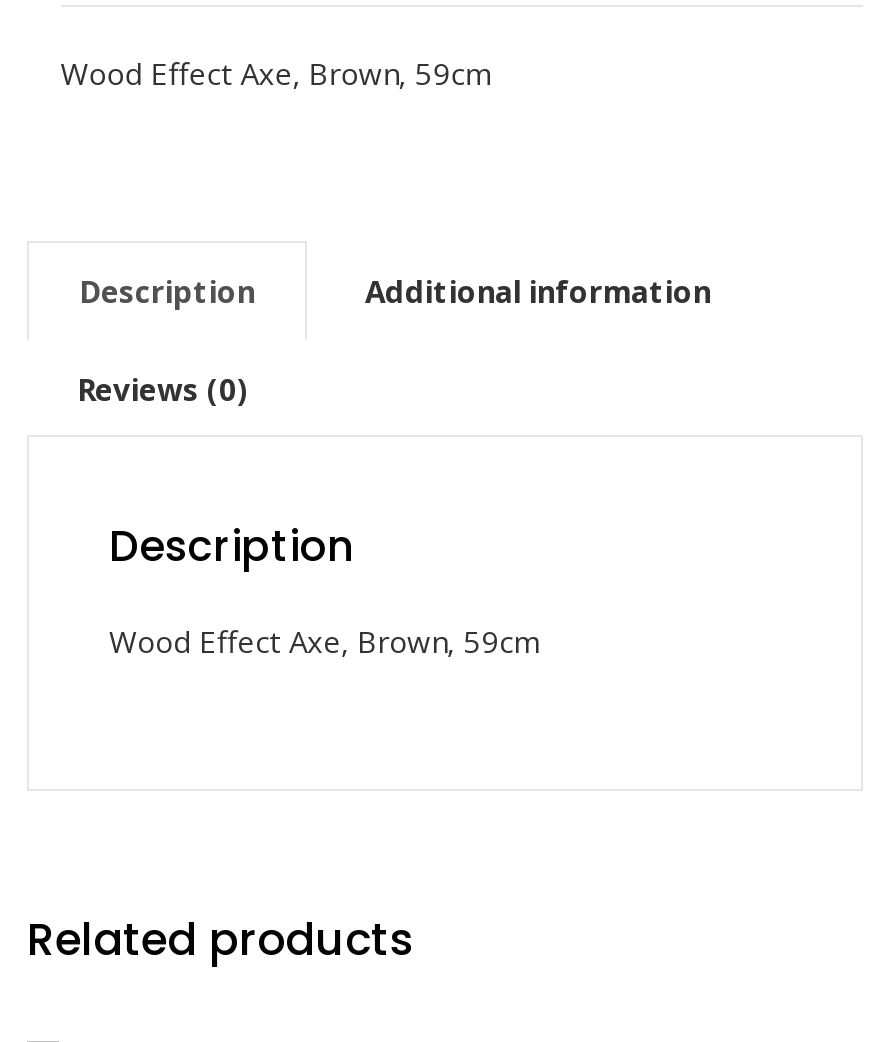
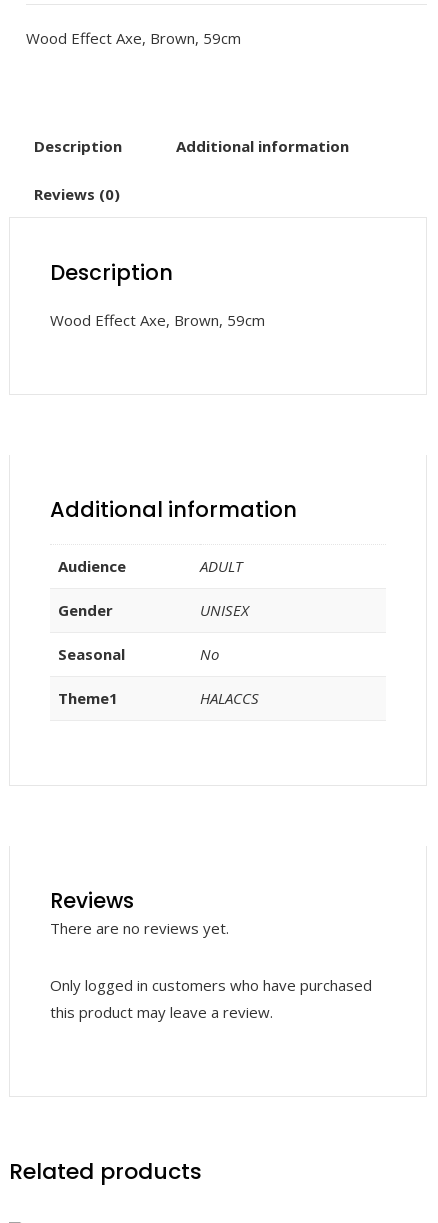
none -> [50,495,297,708] Additional information | Audience | ADULT | Gender | UNISEX | Seasonal | No | Theme1 | HALACCS
none -> [50,886,372,1022] Reviews | There are no reviews yet. | Only logged in customers who have purchased | this product may leave a review.

